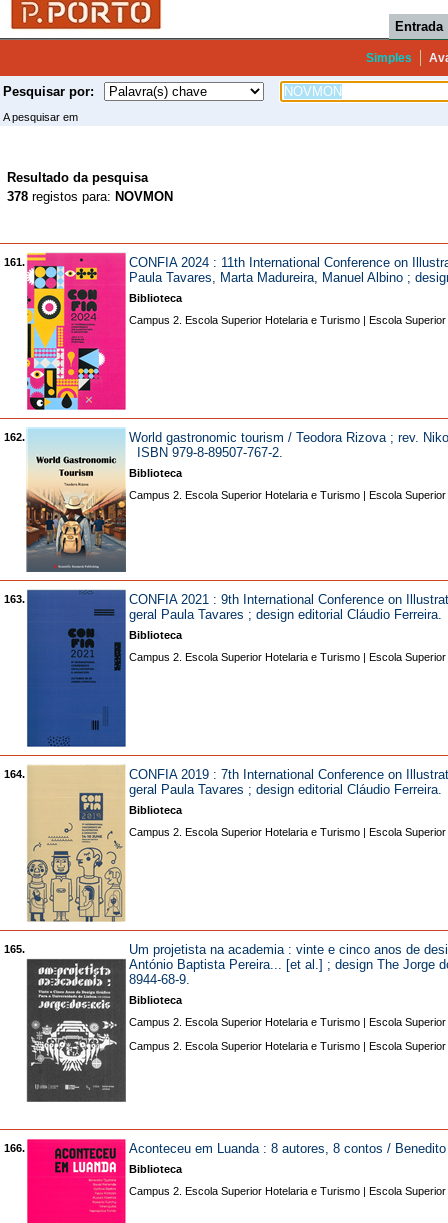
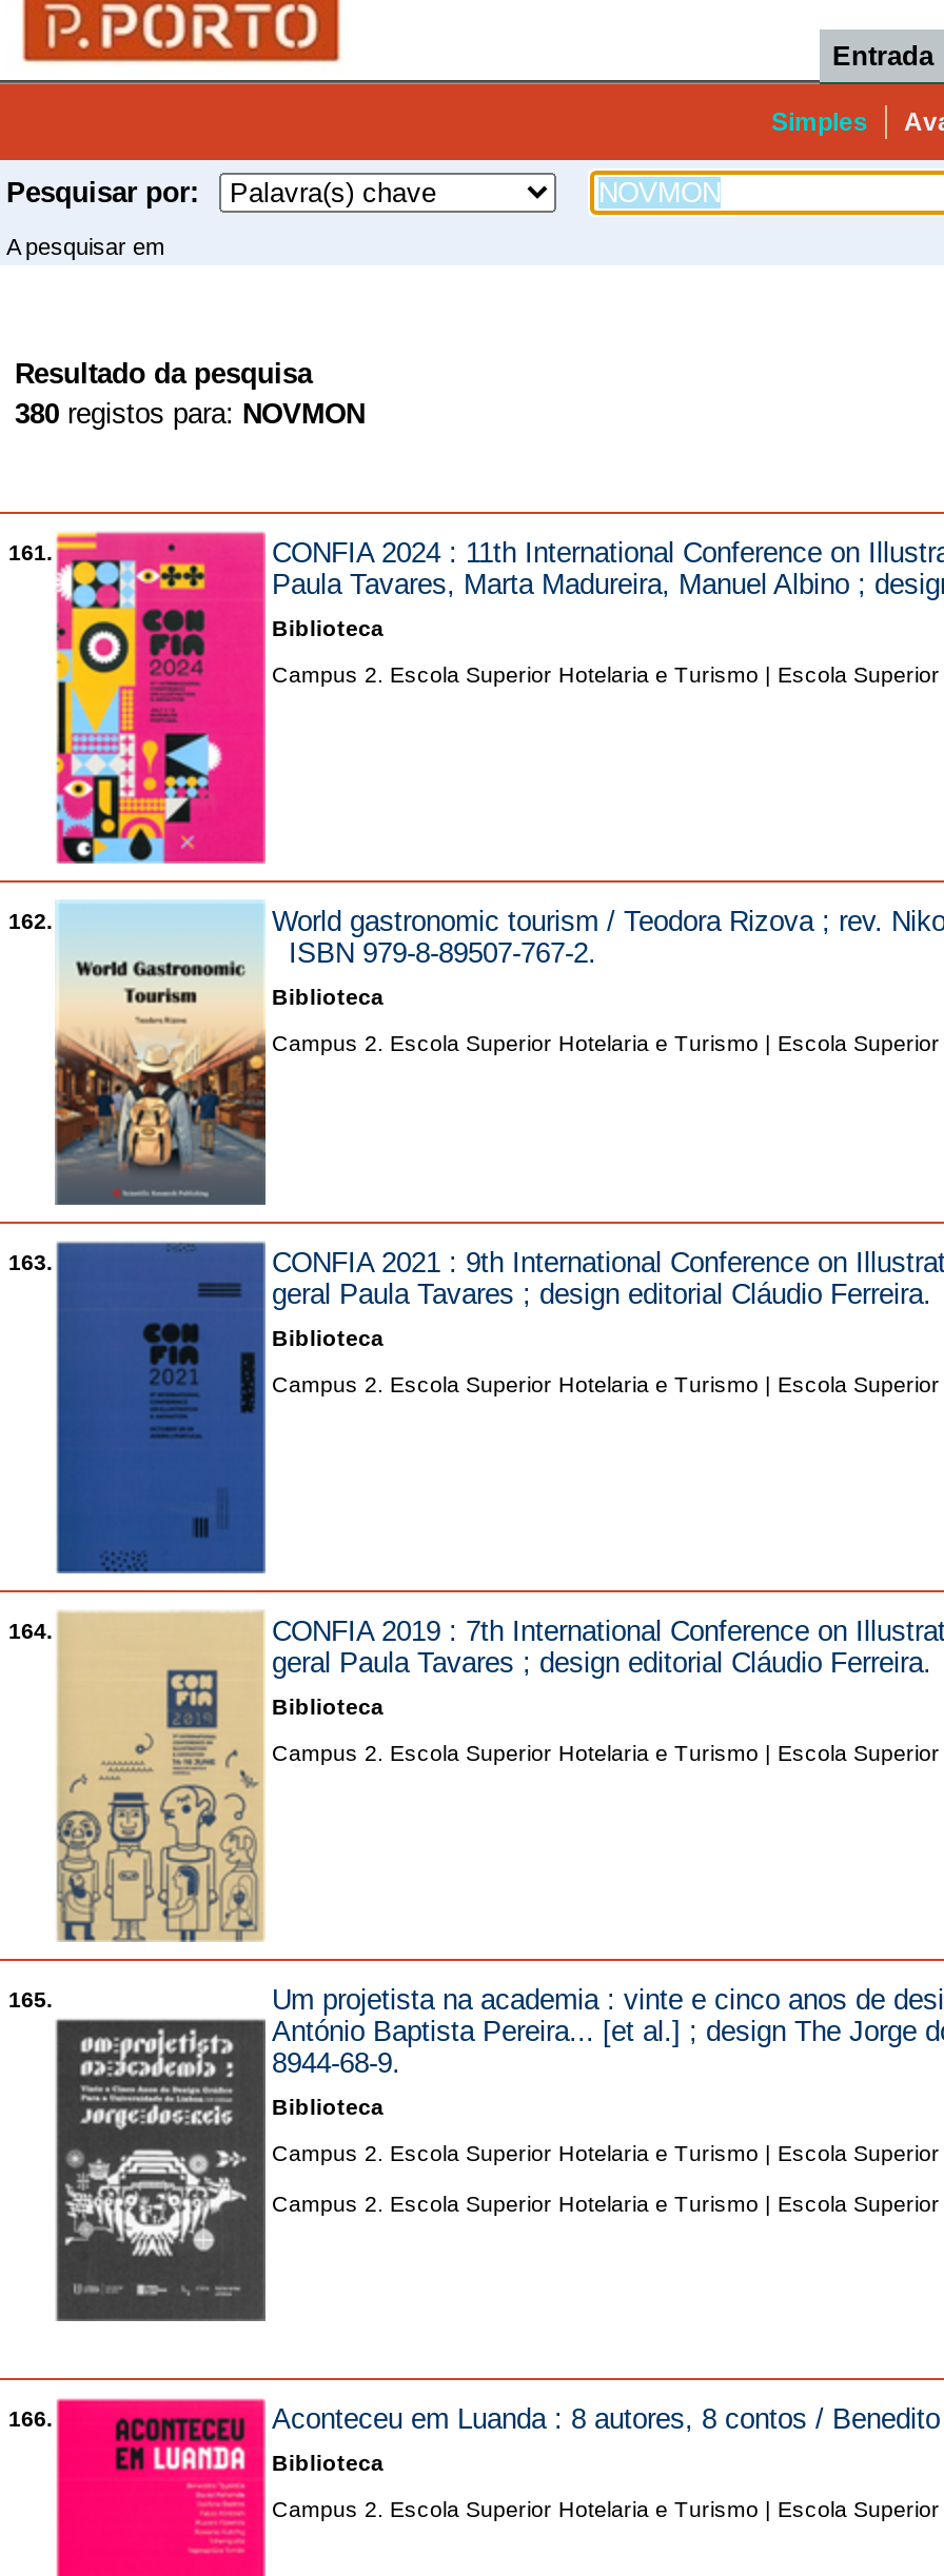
[7,189,173,204] 378 registos para: NOVMON -> [15,398,365,430] 380 registos para: NOVMON

